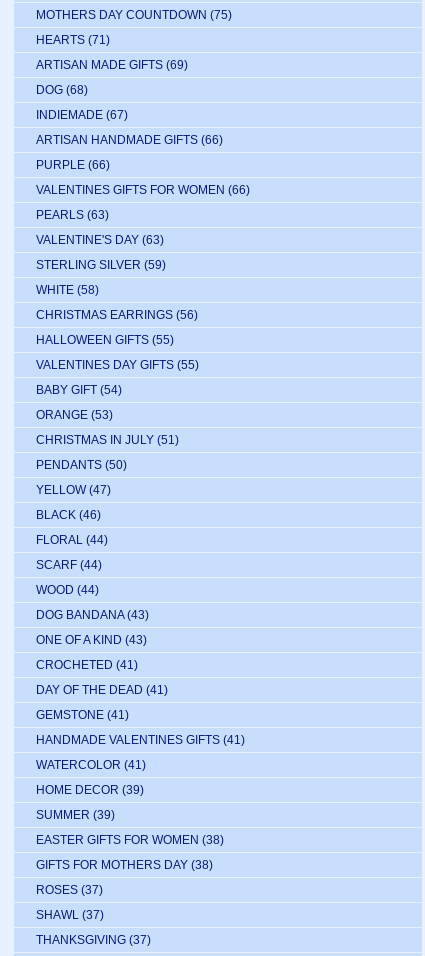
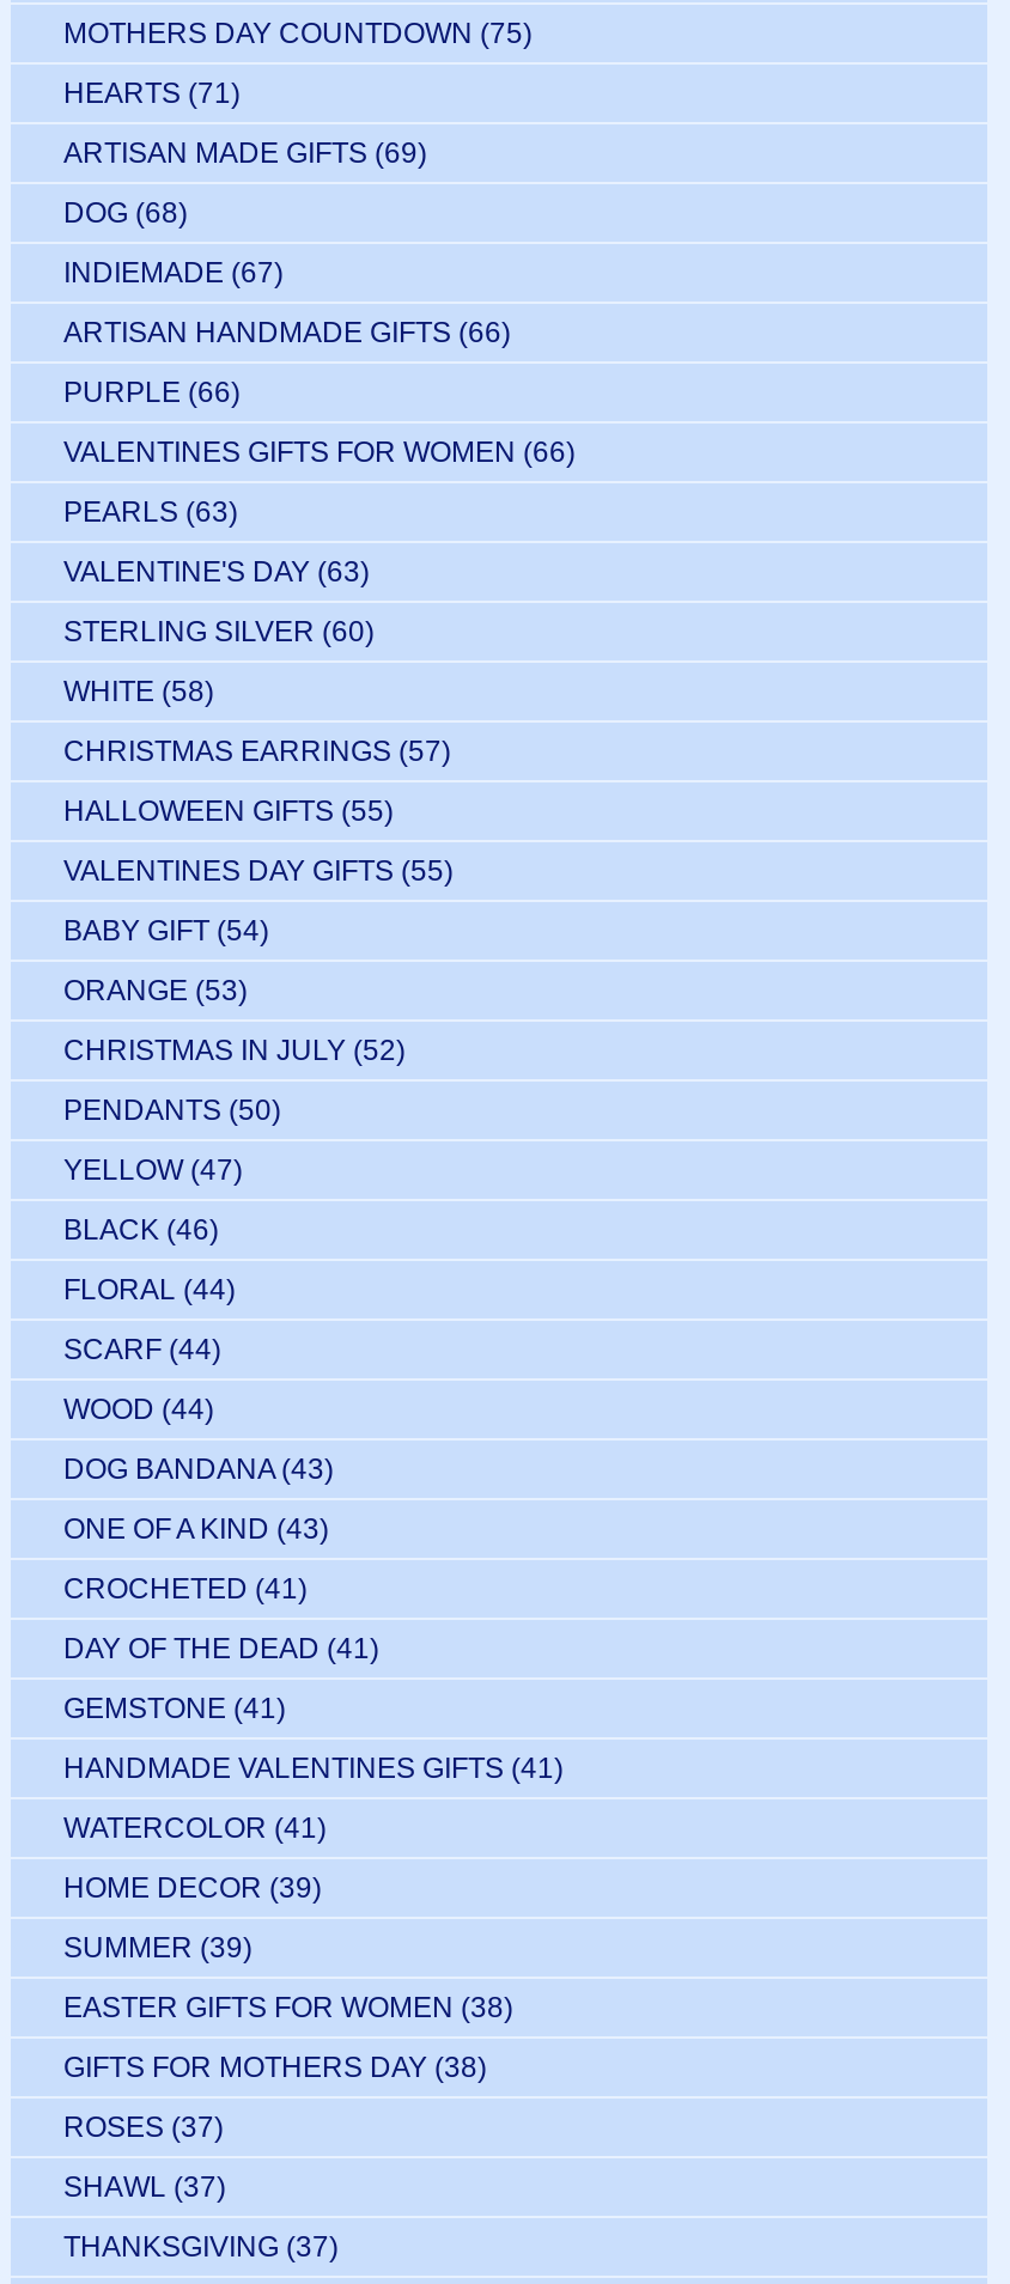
[36,258,166,272] STERLING SILVER (59) -> [63,615,375,649] STERLING SILVER (60)
[36,308,198,322] CHRISTMAS EARRINGS (56) -> [63,735,451,769] CHRISTMAS EARRINGS (57)
[36,433,179,447] CHRISTMAS IN JULY (51) -> [63,1034,406,1068] CHRISTMAS IN JULY (52)

